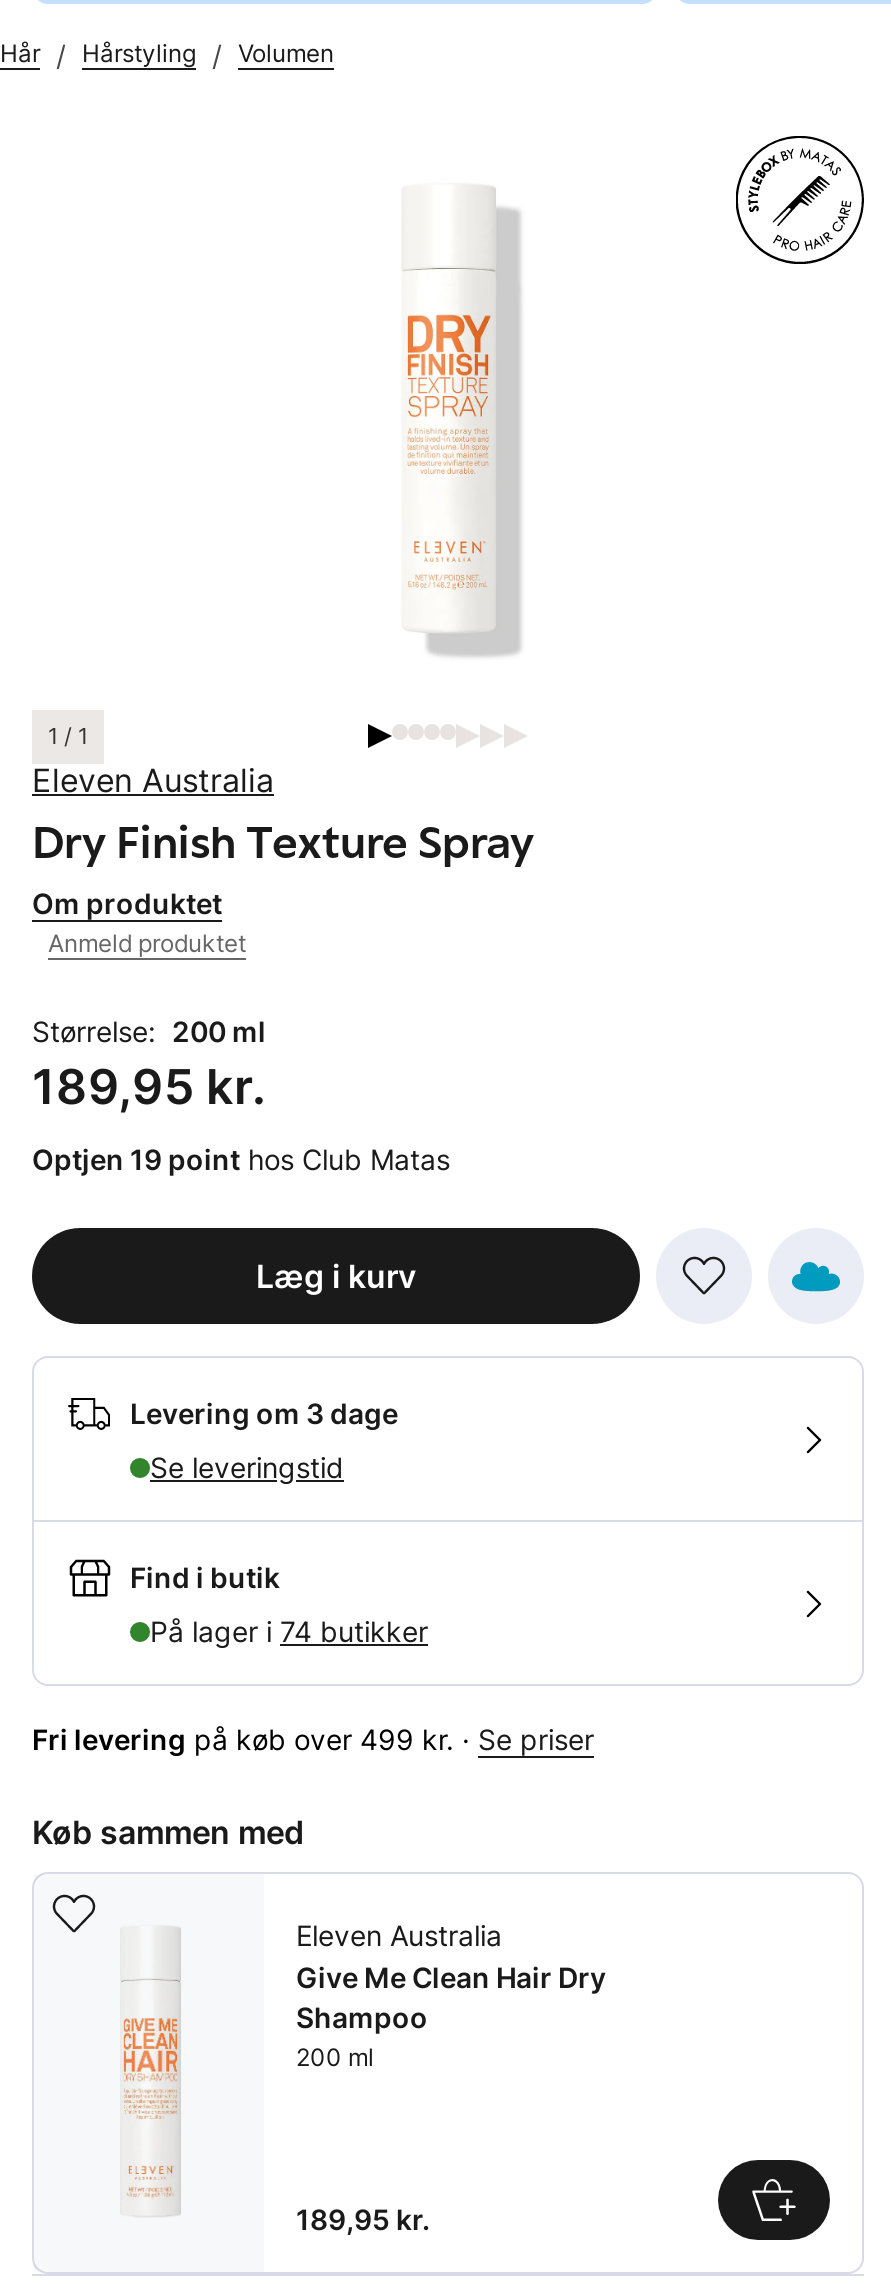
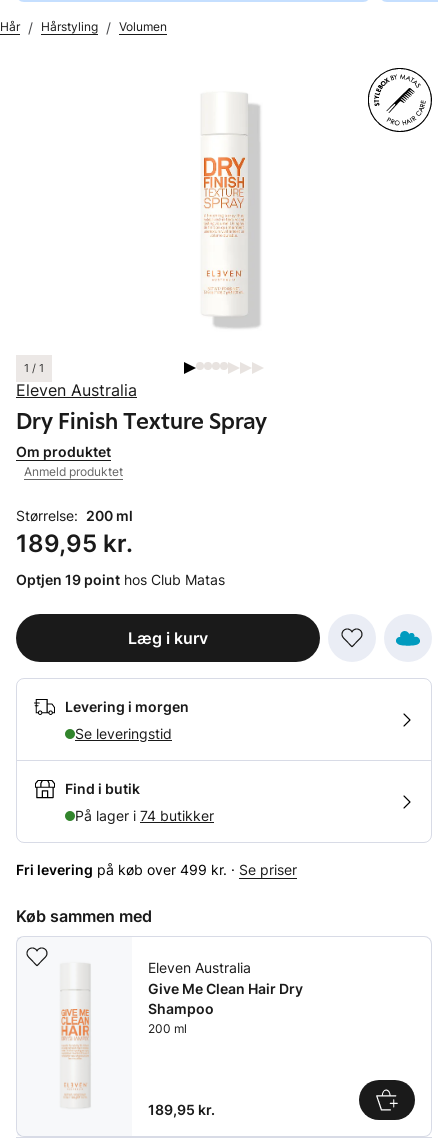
[130,1396,398,1430] Levering om 3 dage -> [65,698,189,715] Levering i morgen

